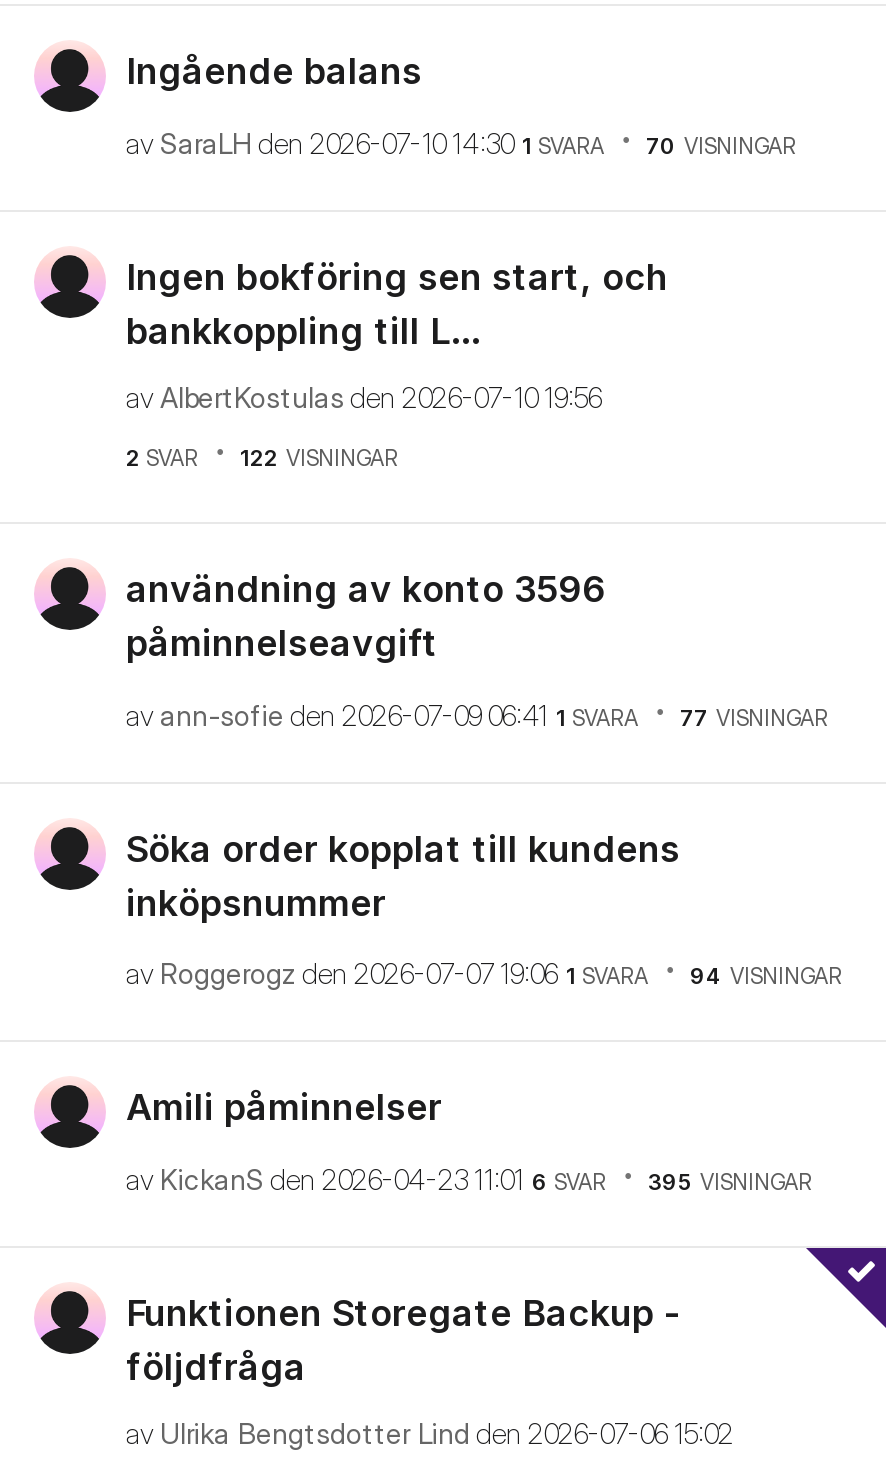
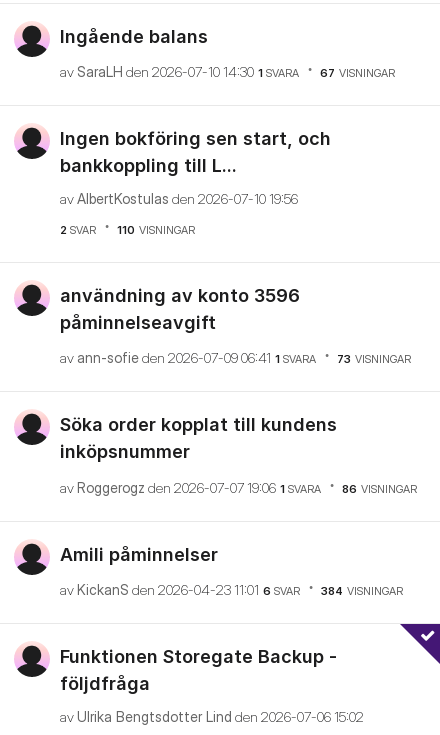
[126,125,796,159] av SaraLH den 2026-07-10 14:30 1 SVARA 70 VISNINGAR -> [60,63,395,80] av SaraLH den 2026-07-10 14:30 1 SVARA 67 VISNINGAR
[126,444,398,472] 2 SVAR 122 VISNINGAR -> [60,222,195,236] 2 SVAR 110 VISNINGAR
[126,697,828,731] av ann-sofie den 2026-07-09 06:41 1 SVARA 77 VISNINGAR -> [60,349,411,366] av ann-sofie den 2026-07-09 06:41 1 SVARA 73 VISNINGAR
[126,956,842,990] av Roggerogz den 2026-07-07 19:06 1 SVARA 94 VISNINGAR -> [60,478,417,495] av Roggerogz den 2026-07-07 19:06 1 SVARA 86 VISNINGAR
[126,1161,812,1195] av KickanS den 2026-04-23 11:01 6 SVAR 395 VISNINGAR -> [60,581,403,598] av KickanS den 2026-04-23 11:01 6 SVAR 384 VISNINGAR

